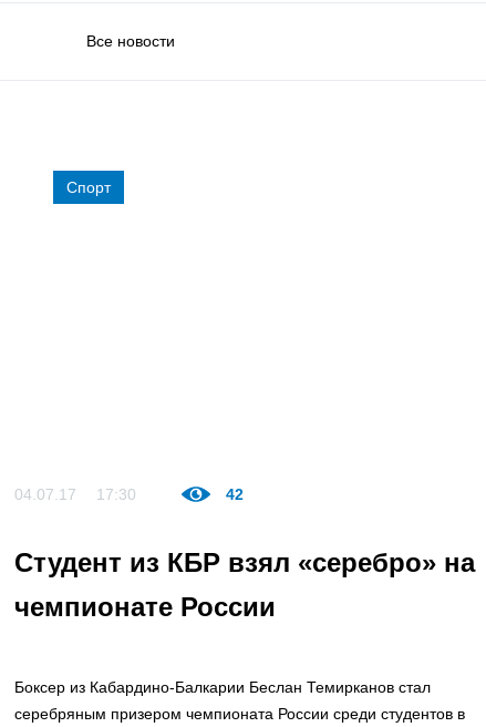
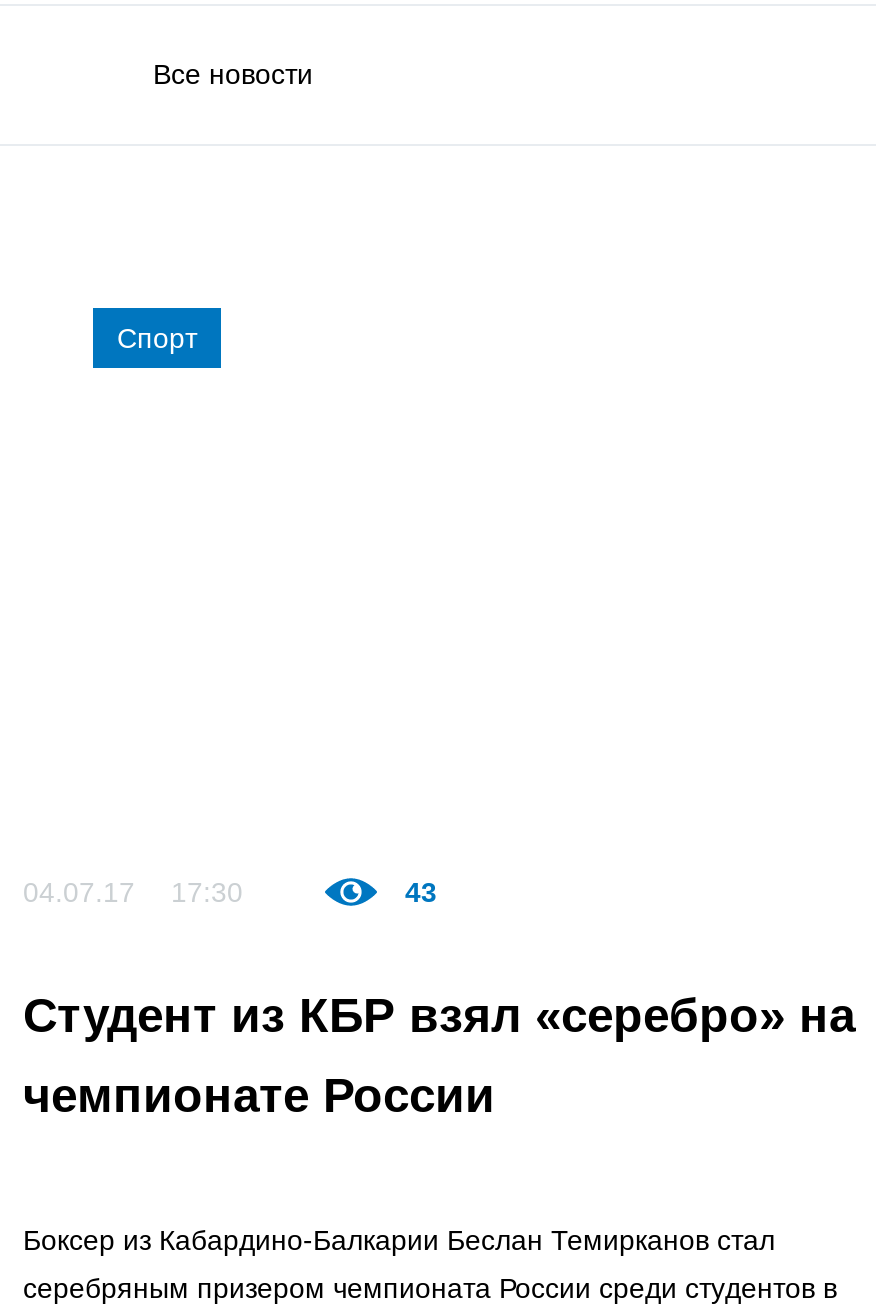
[226,485,244,503] 42 -> [405,876,437,908] 43

